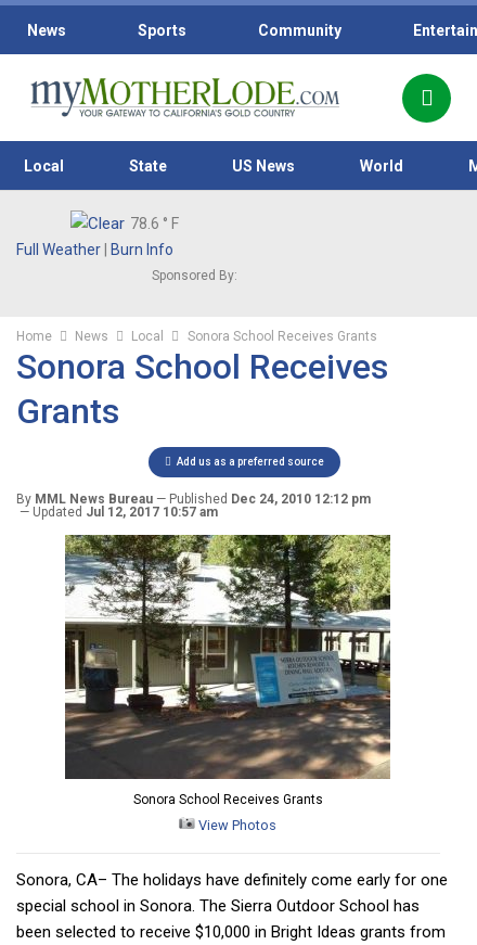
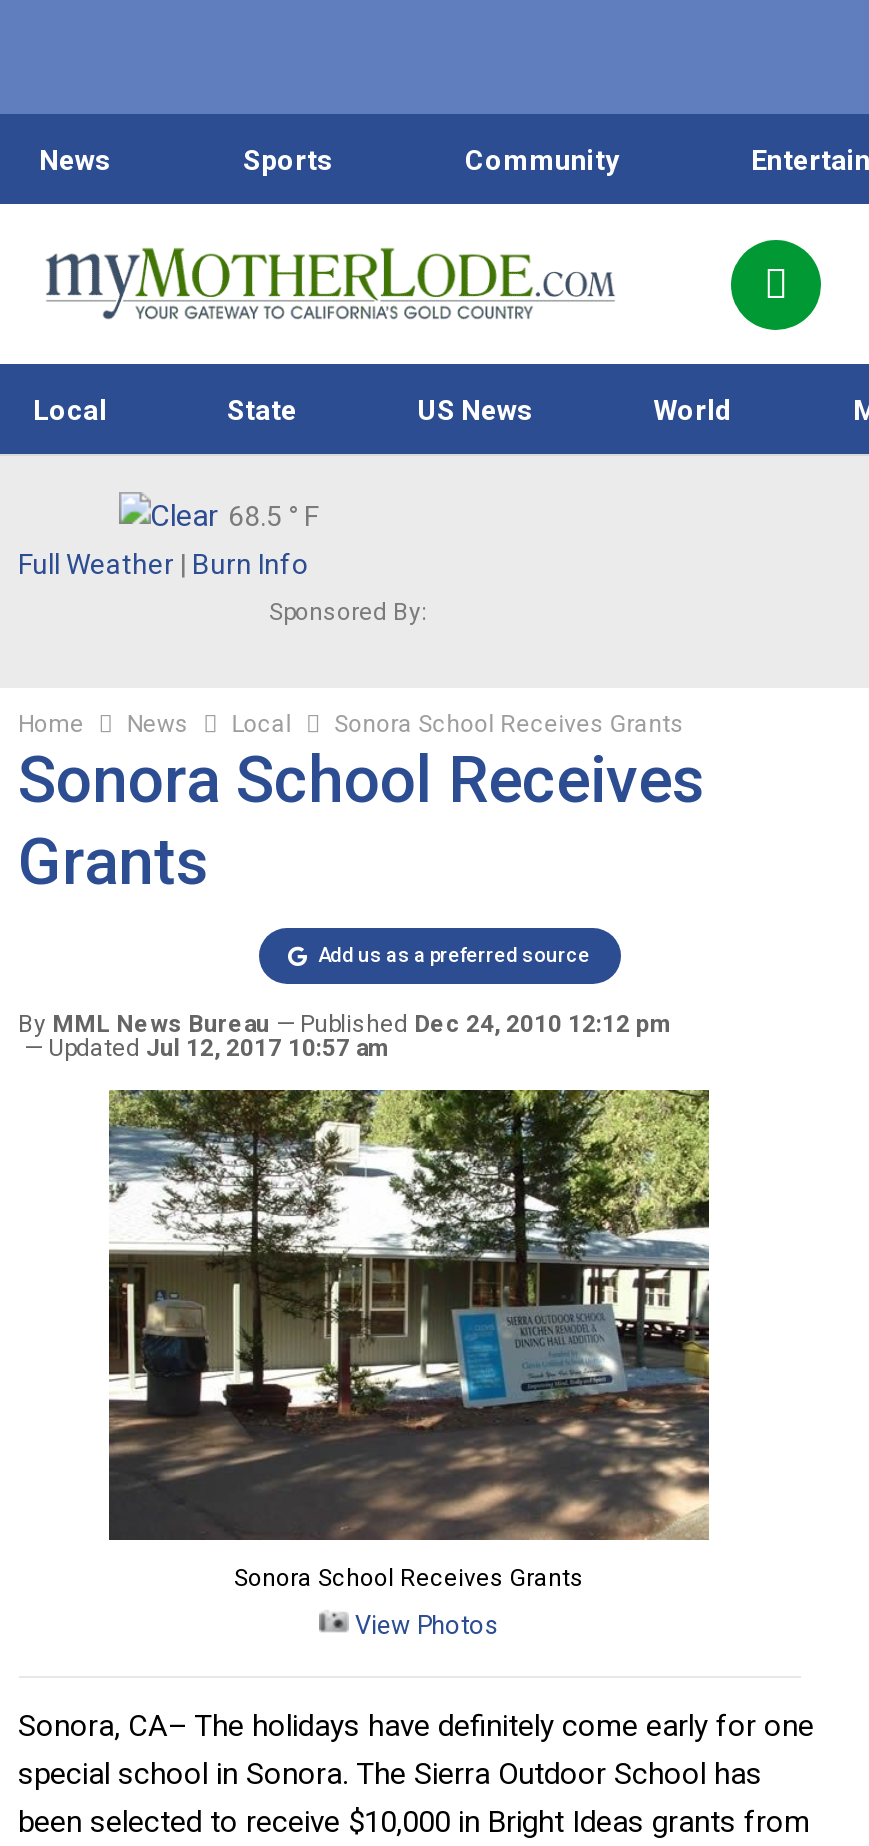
[130,215,178,232] 78.6 ° F -> [228,500,318,532] 68.5 ° F

